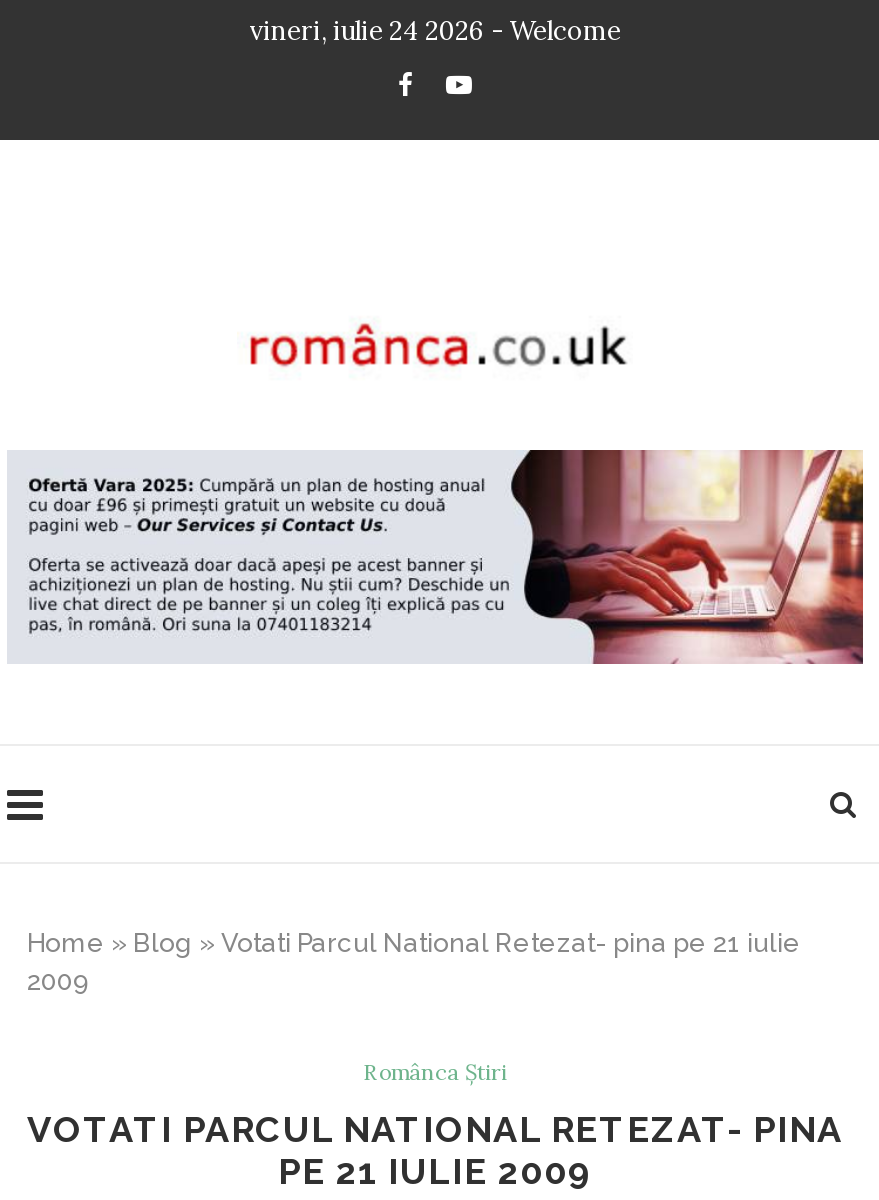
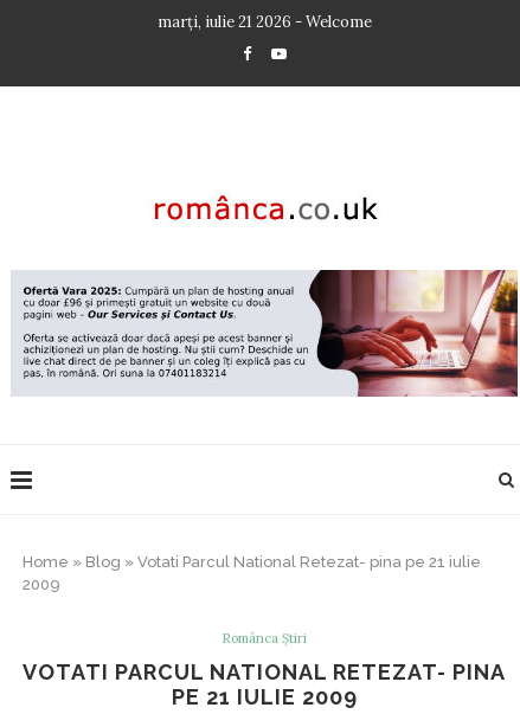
[249,14,621,48] vineri, iulie 24 2026 - Welcome -> [157,12,371,32] marți, iulie 21 2026 - Welcome

